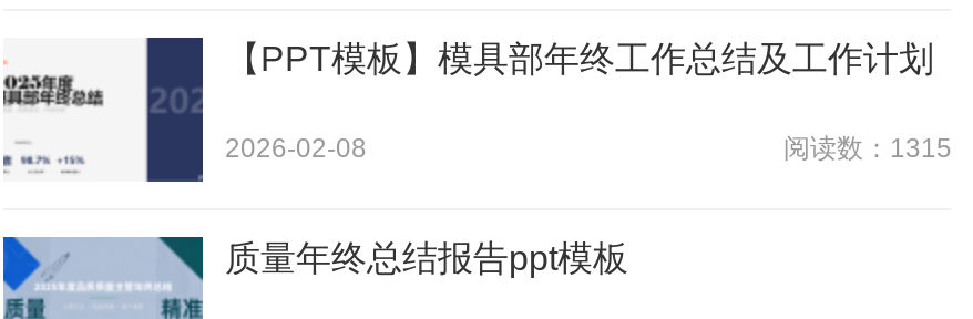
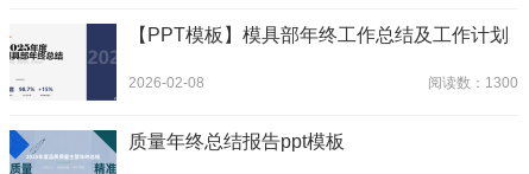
[783,133,952,164] 阅读数：1315 -> [428,75,518,91] 阅读数：1300

